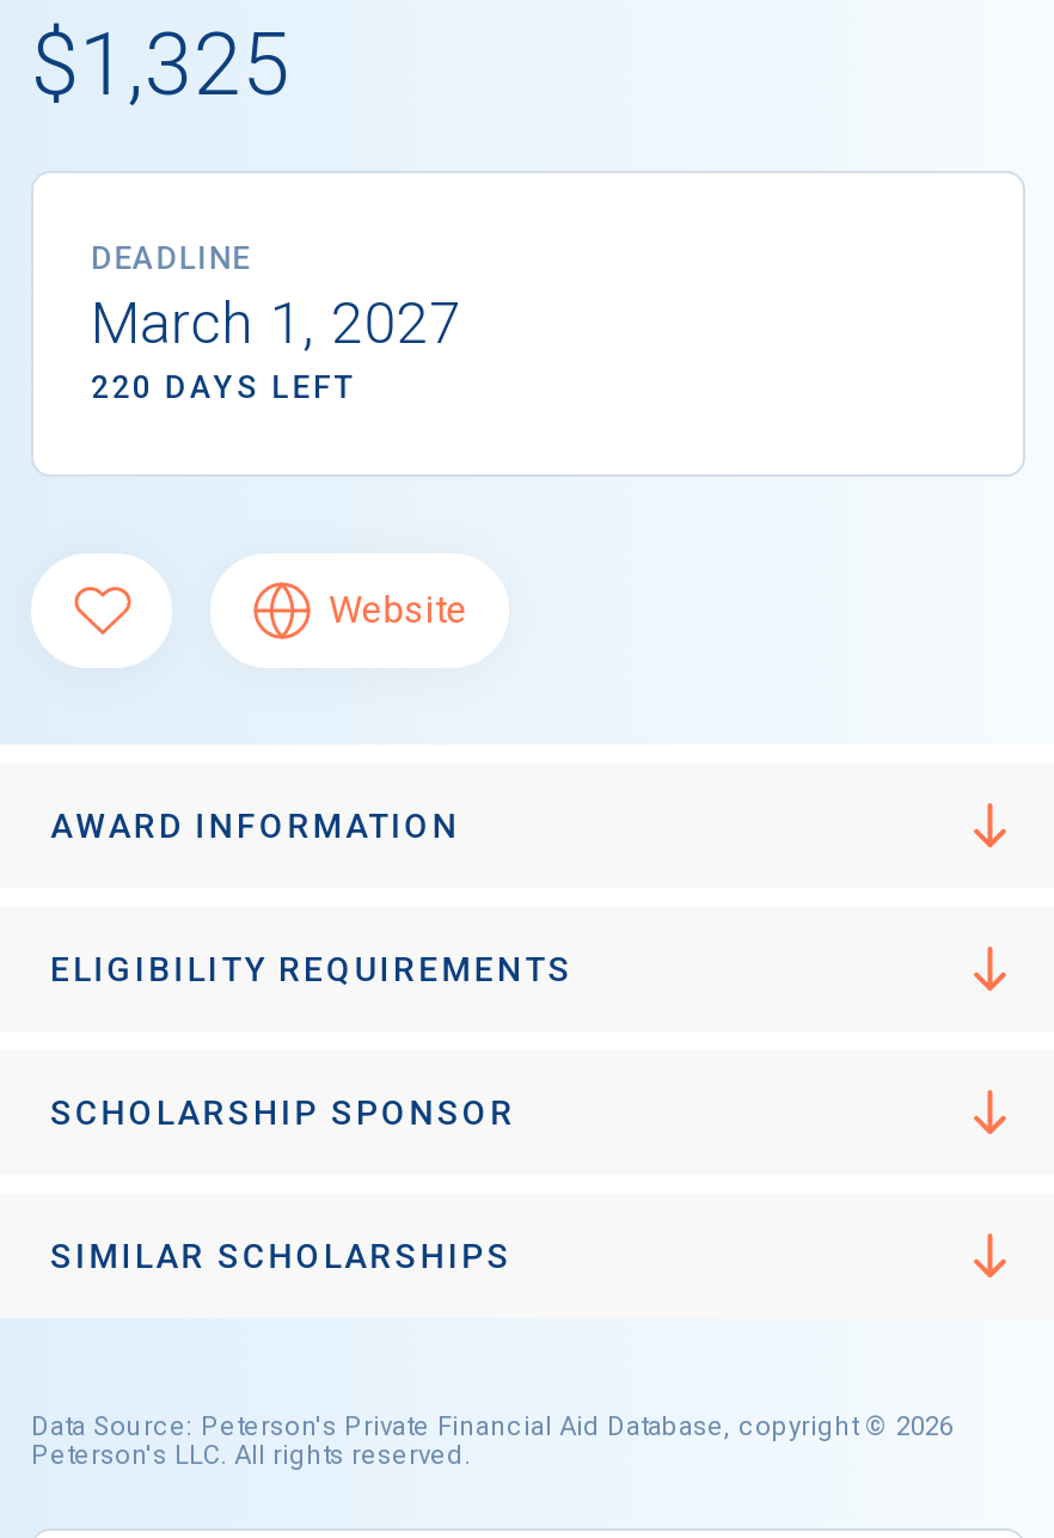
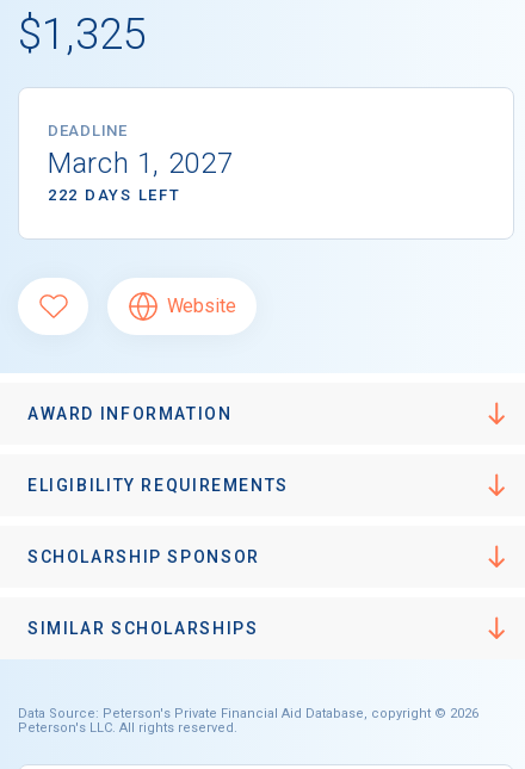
[91,370,357,406] 220 DAYS LEFT -> [48,186,181,204] 222 DAYS LEFT

